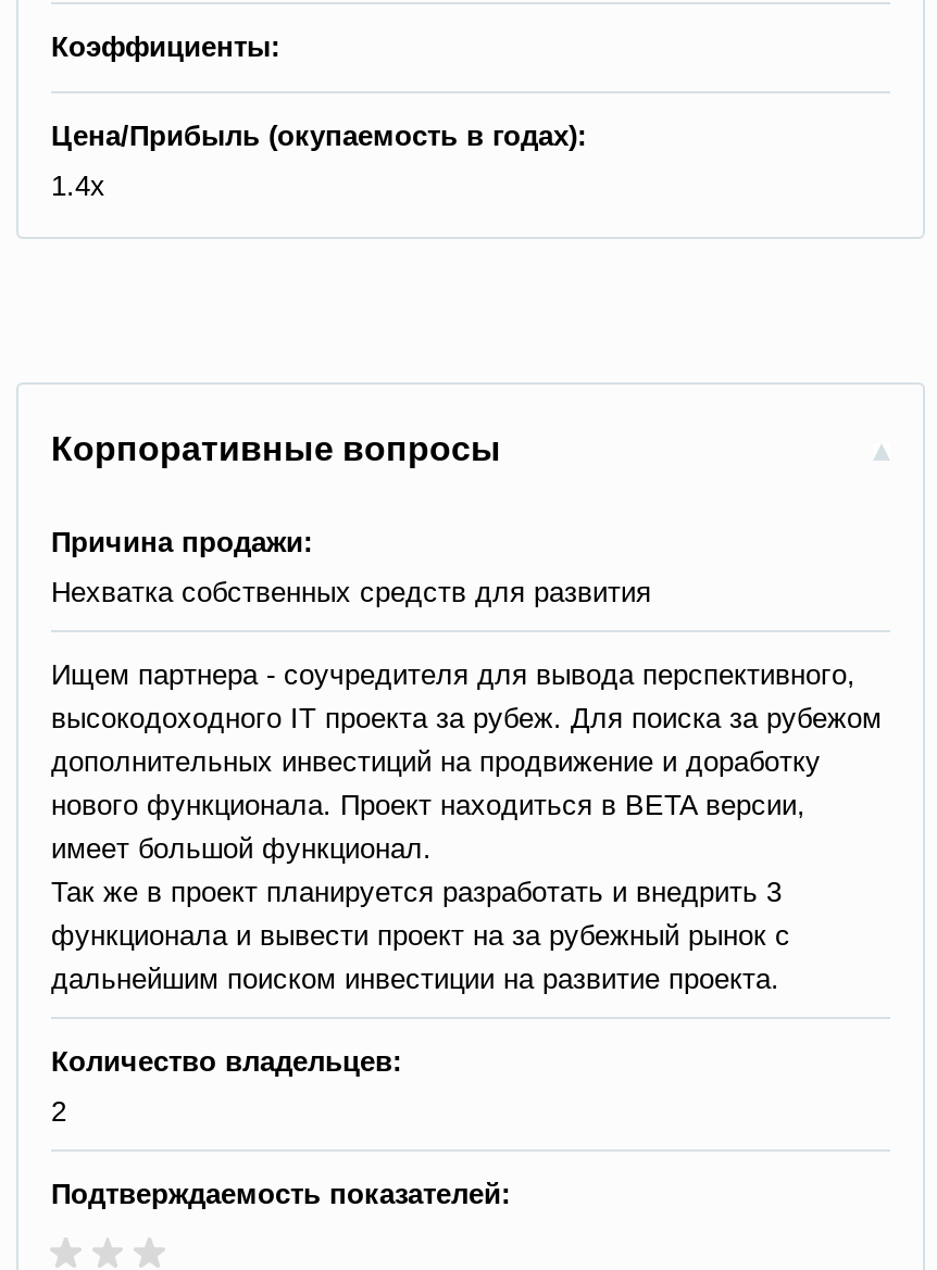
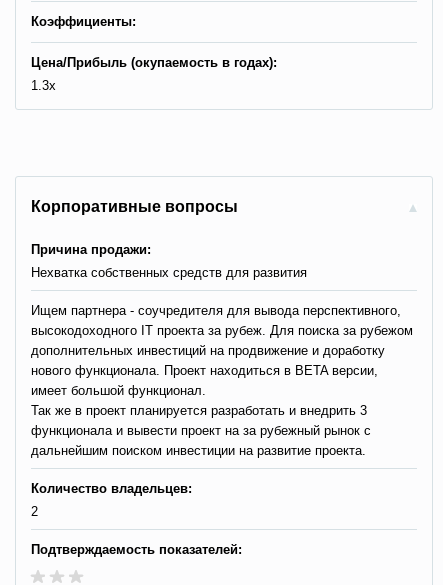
[51,170,105,203] 1.4x -> [31,78,56,93] 1.3x

